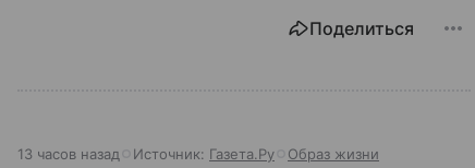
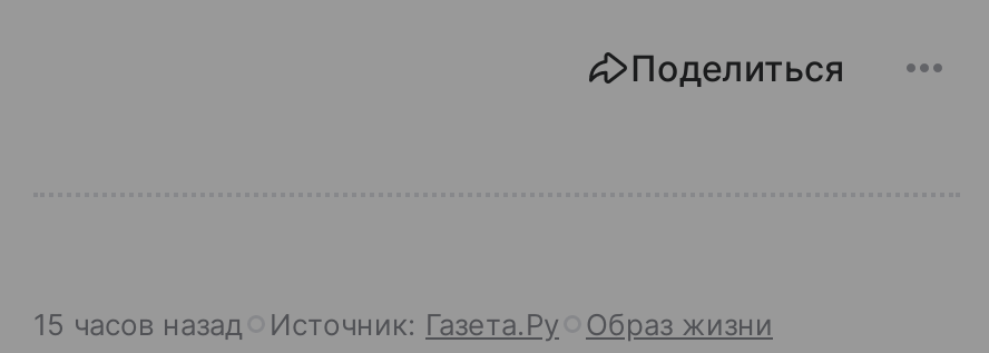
[17,145,379,163] 13 часов назад Источник: Газета.Ру Образ жизни -> [33,307,773,343] 15 часов назад Источник: Газета.Ру Образ жизни

